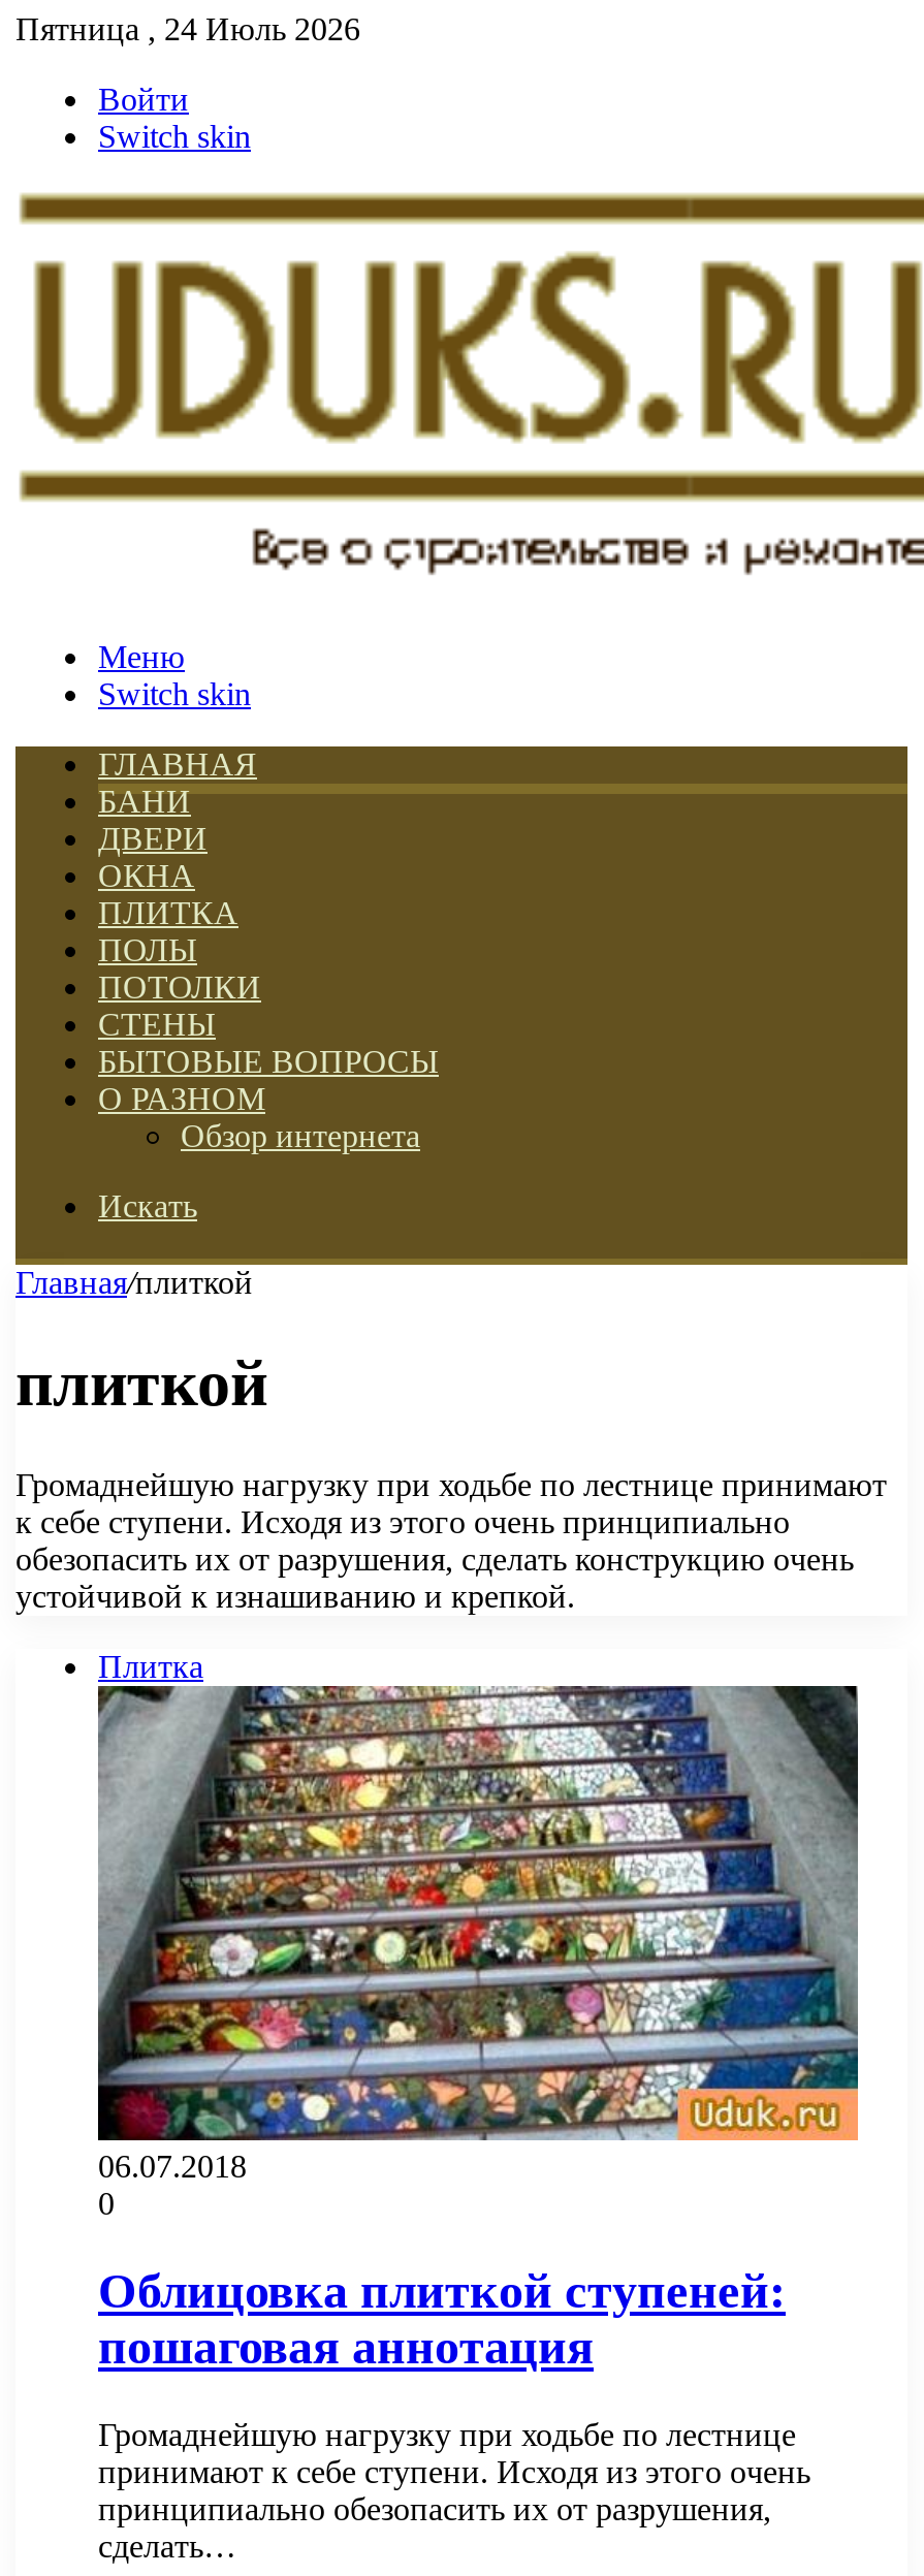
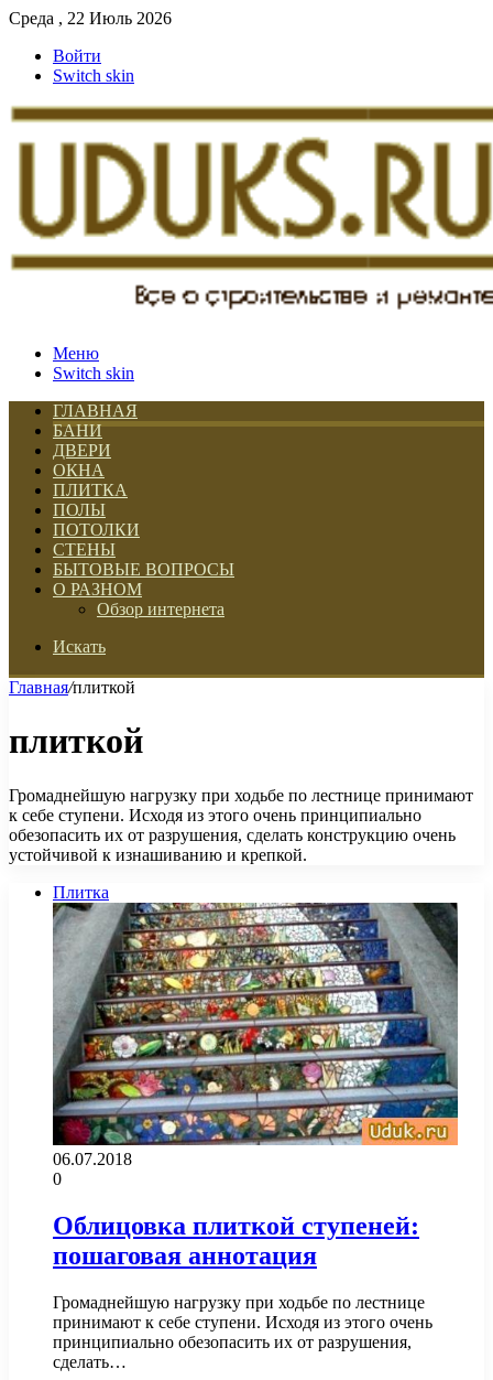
[15,11,360,46] Пятница , 24 Июль 2026 -> [9,9,172,28] Среда , 22 Июль 2026

